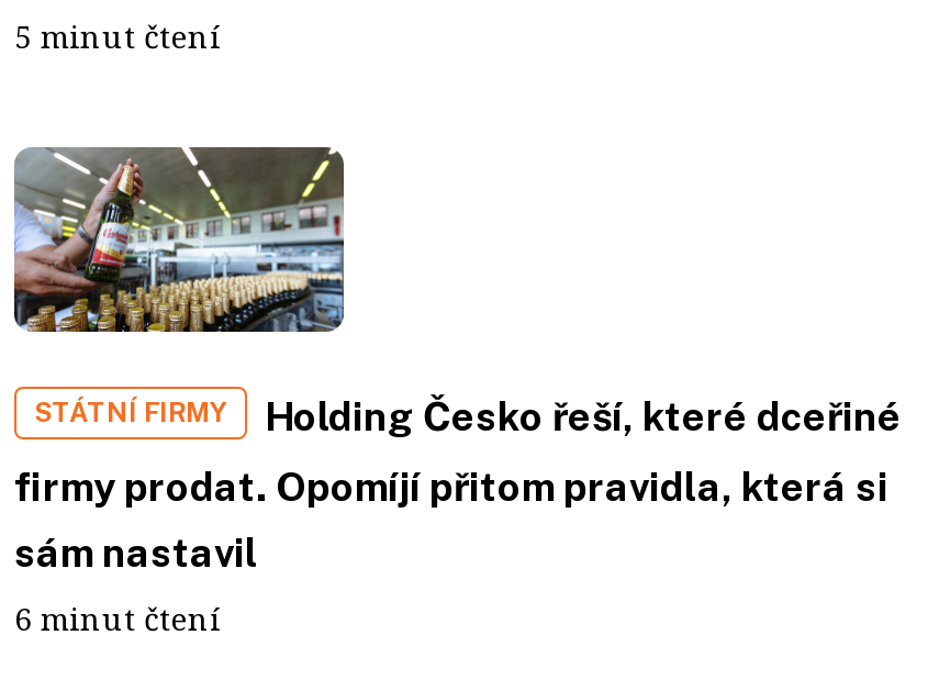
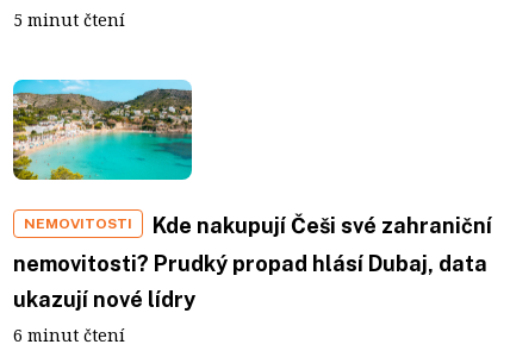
[12,145,902,440] [image] | STÁTNÍ FIRMY | Holding Česko řeší, které dceřiné -> [12,79,492,238] [image] | NEMOVITOSTI | Kde nakupují Češi své zahraniční
[14,464,888,576] firmy prodat. Opomíjí přitom pravidla, která si | sám nastavil -> [13,251,487,312] nemovitosti? Prudký propad hlásí Dubaj, data | ukazují nové lídry

